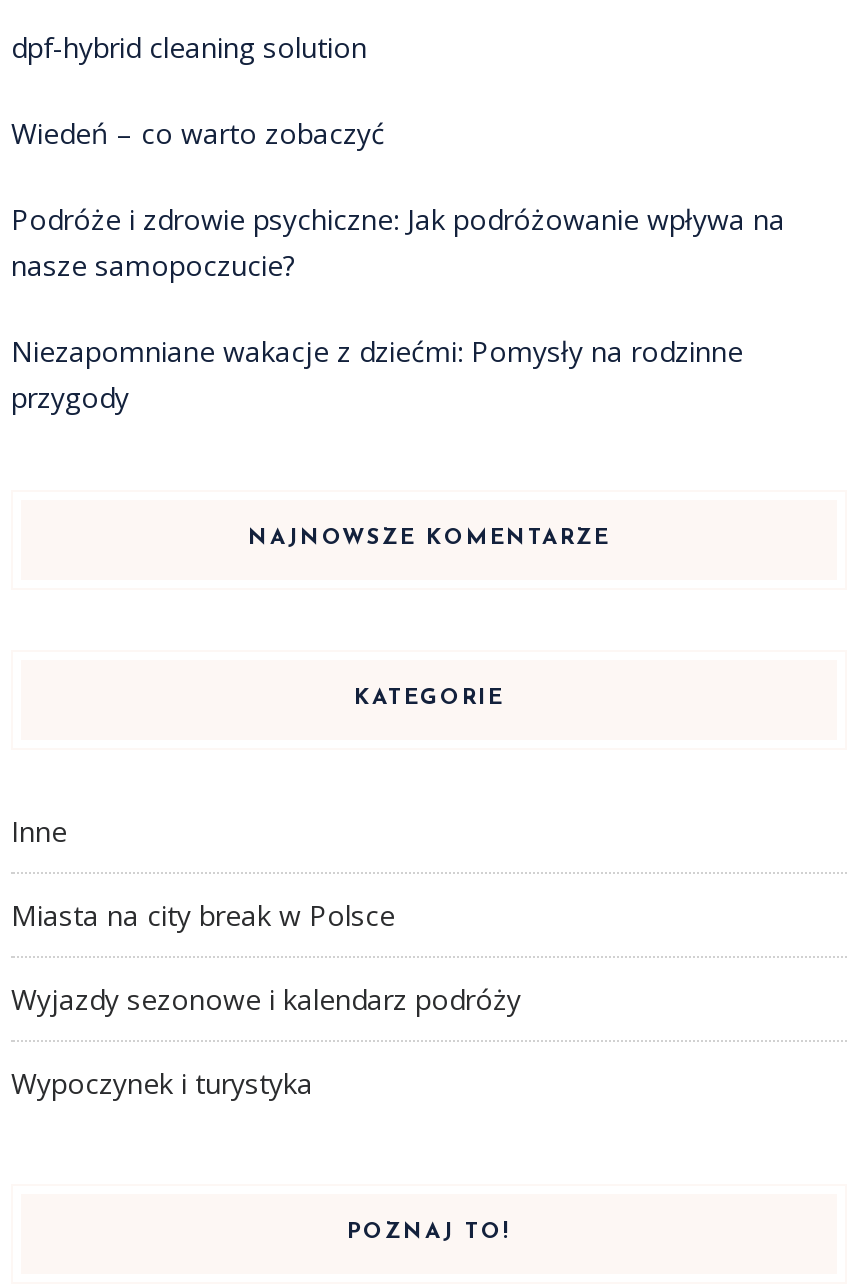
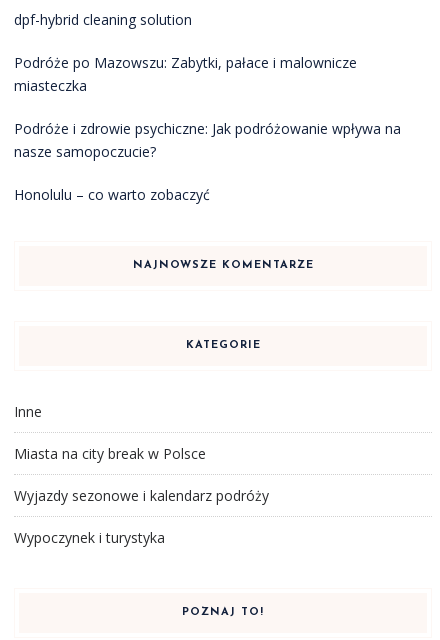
[11,114,385,152] Wiedeń – co warto zobaczyć -> [14,53,357,95] Podróże po Mazowszu: Zabytki, pałace i malownicze | miasteczka
moved [11,200,785,284] -> [14,119,401,161]: Podróże i zdrowie psychiczne: Jak podróżowanie wpływa na | nasze samopoczucie?
[11,332,743,416] Niezapomniane wakacje z dziećmi: Pomysły na rodzinne | przygody -> [14,185,210,204] Honolulu – co warto zobaczyć

